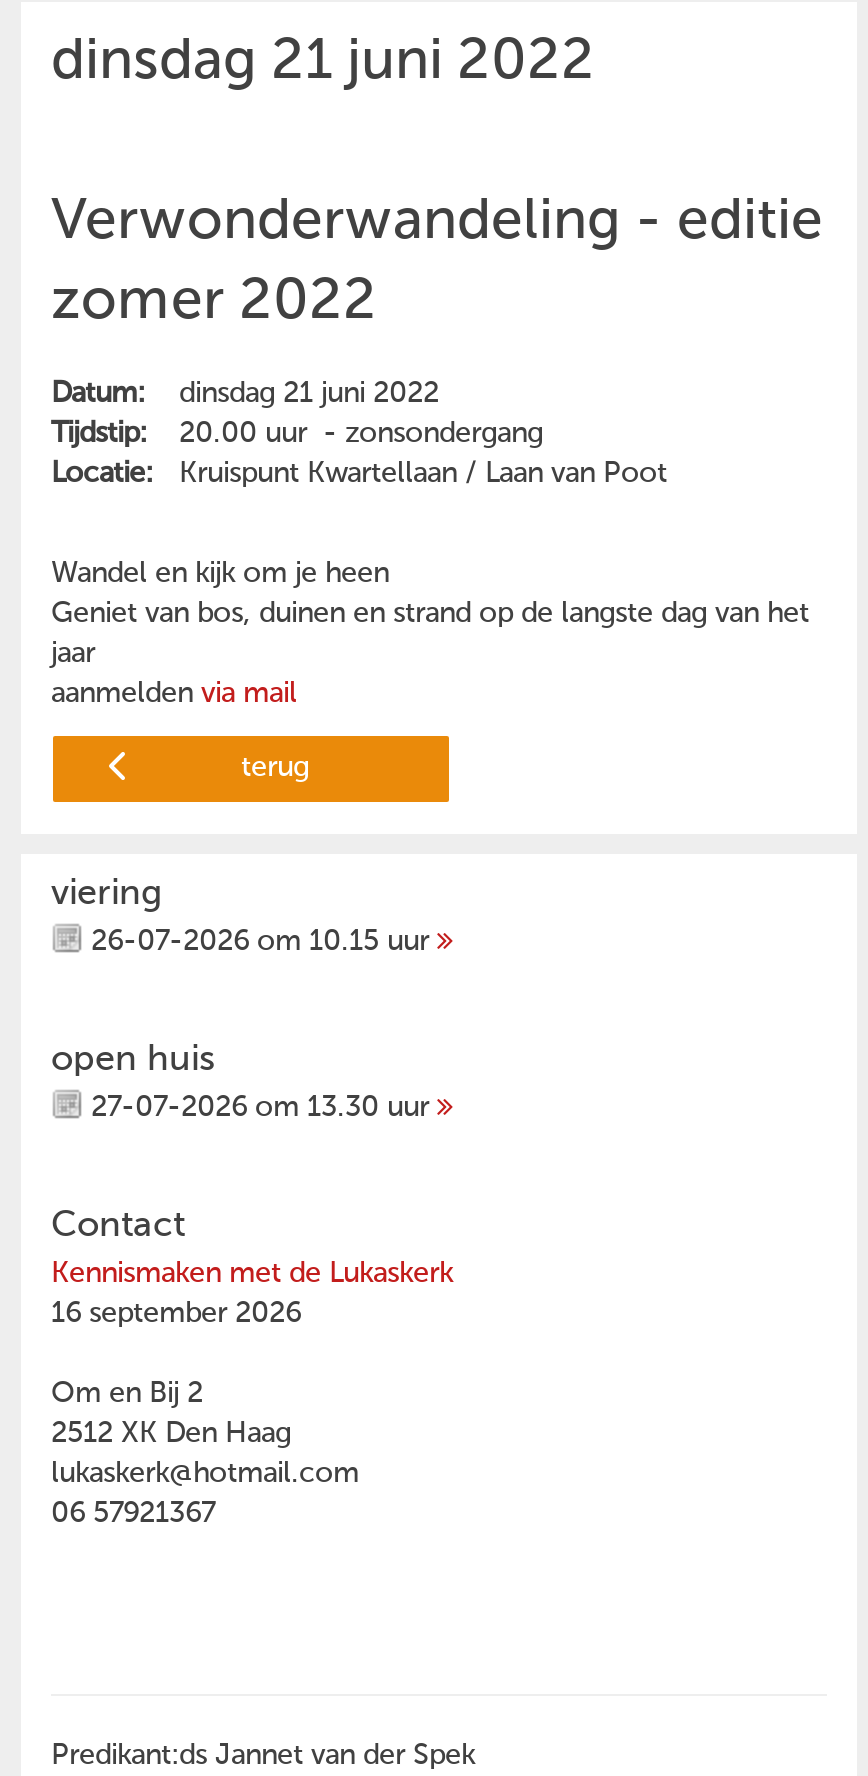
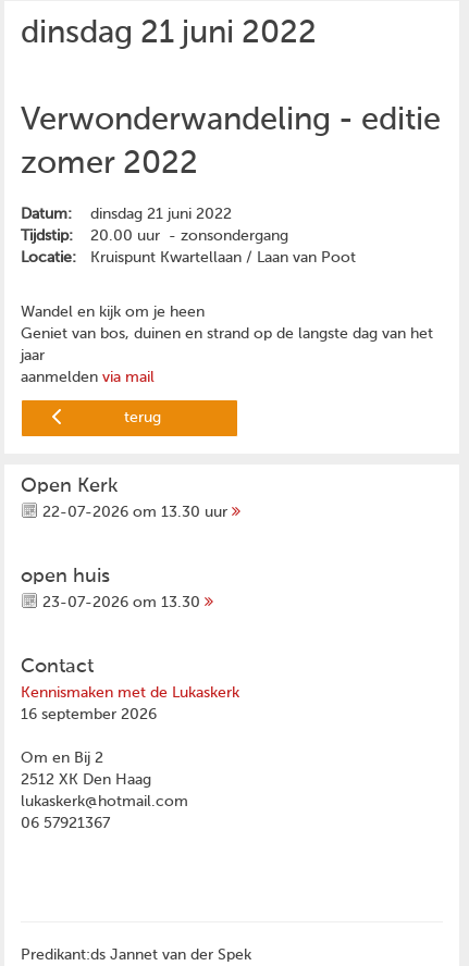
[51,877,437,957] viering | 26-07-2026 om 10.15 uur -> [21,477,232,520] Open Kerk | 22-07-2026 om 13.30 uur
[83,1095,437,1123] 27-07-2026 om 13.30 uur -> [38,595,205,611] 23-07-2026 om 13.30

